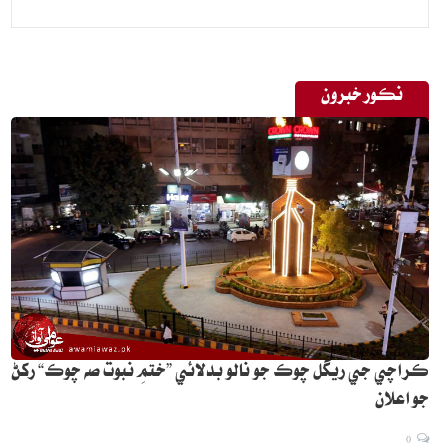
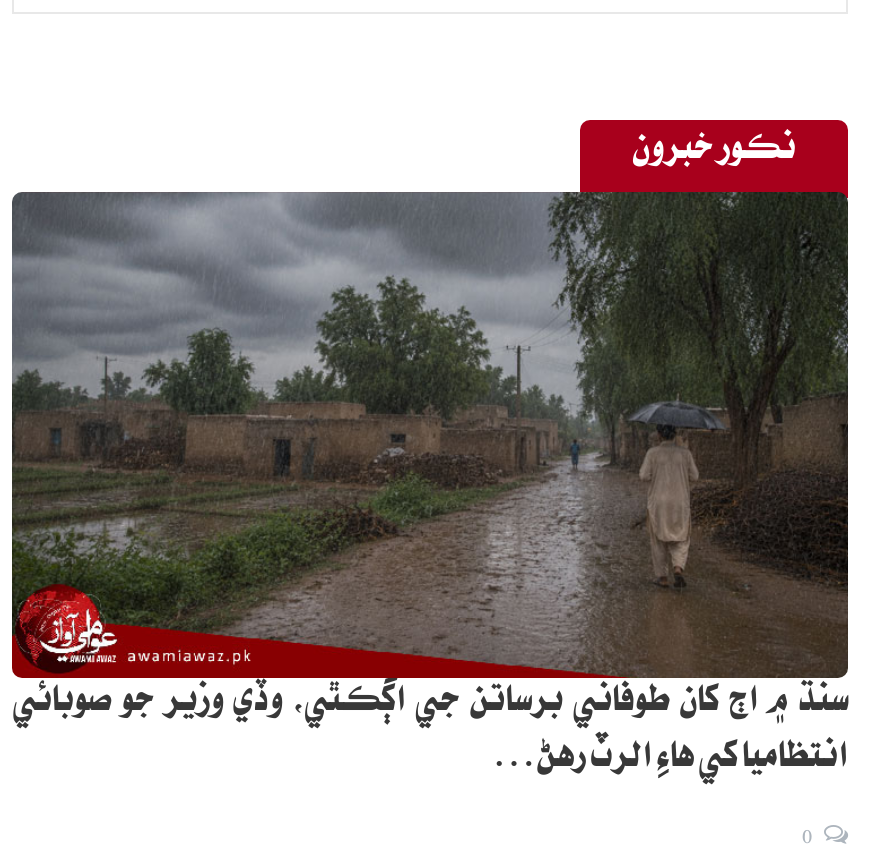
[10,116,430,412] [image] | ڪراچي جي ريگل چوڪ جو نالو بدلائي ”ختمِ نبوت صه چوڪ“ رکڻ | جو اعلان -> [10,190,850,783] [image] | سنڌ ۾ اڄ کان طوفاني برساتن جي اڳڪٿي، وڏي وزير جو صوبائي | انتظاميا کي هاءِ الرٽ رهڻ…

